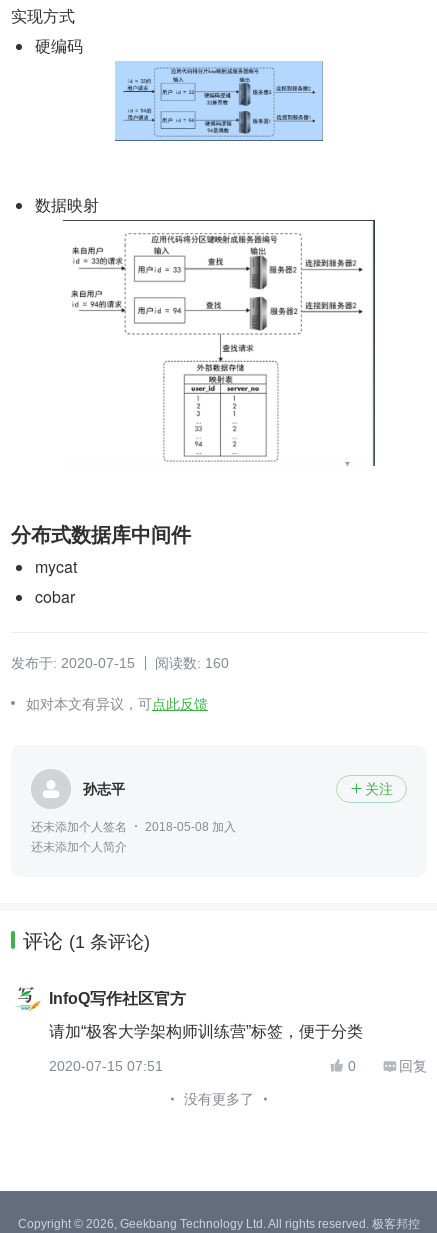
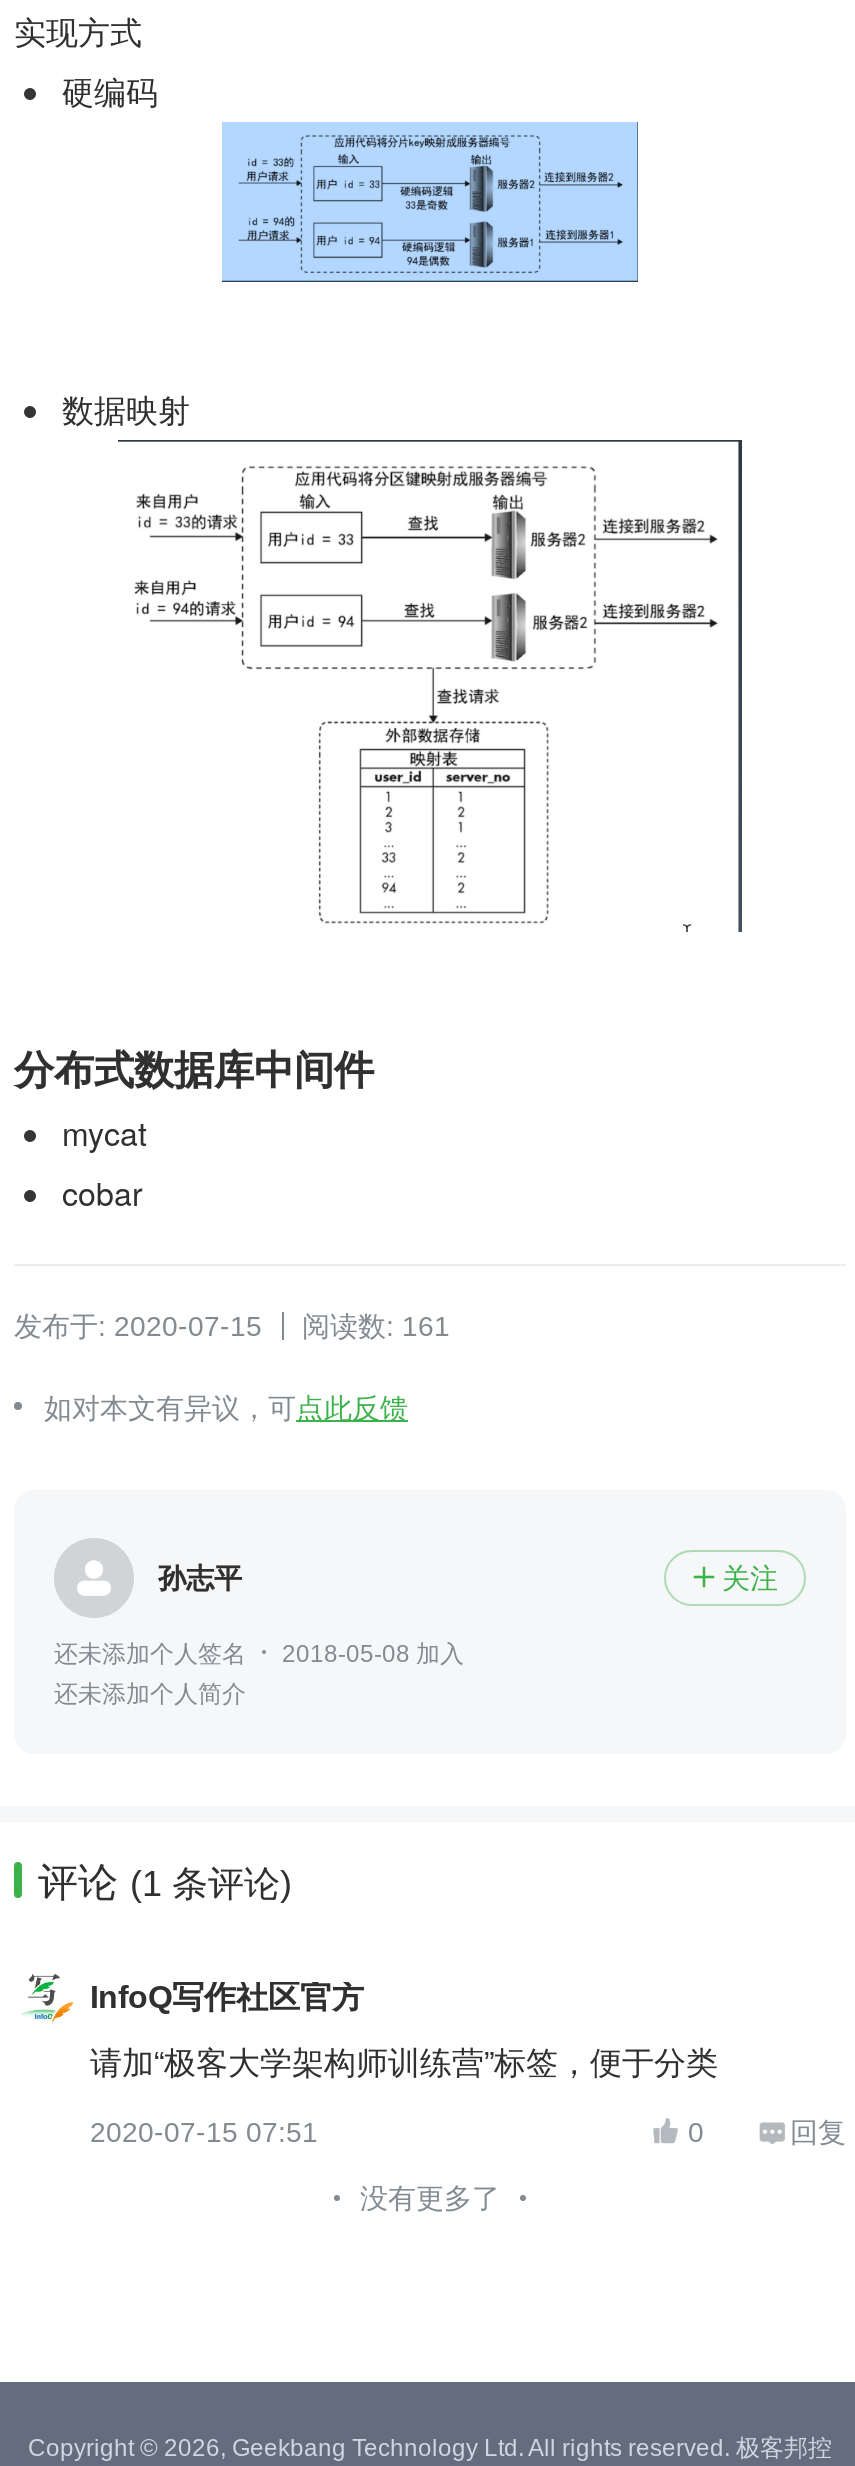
[11,655,229,671] 发布于: 2020-07-15 阅读数: 160 -> [14,1311,450,1343] 发布于: 2020-07-15 阅读数: 161

